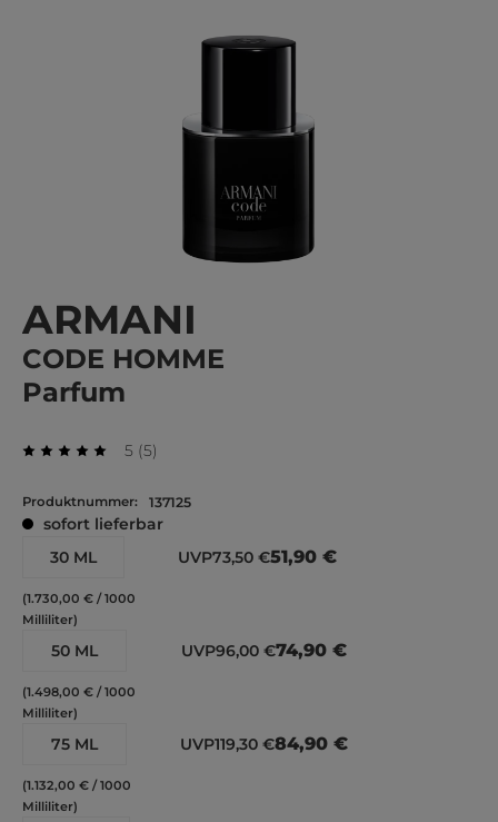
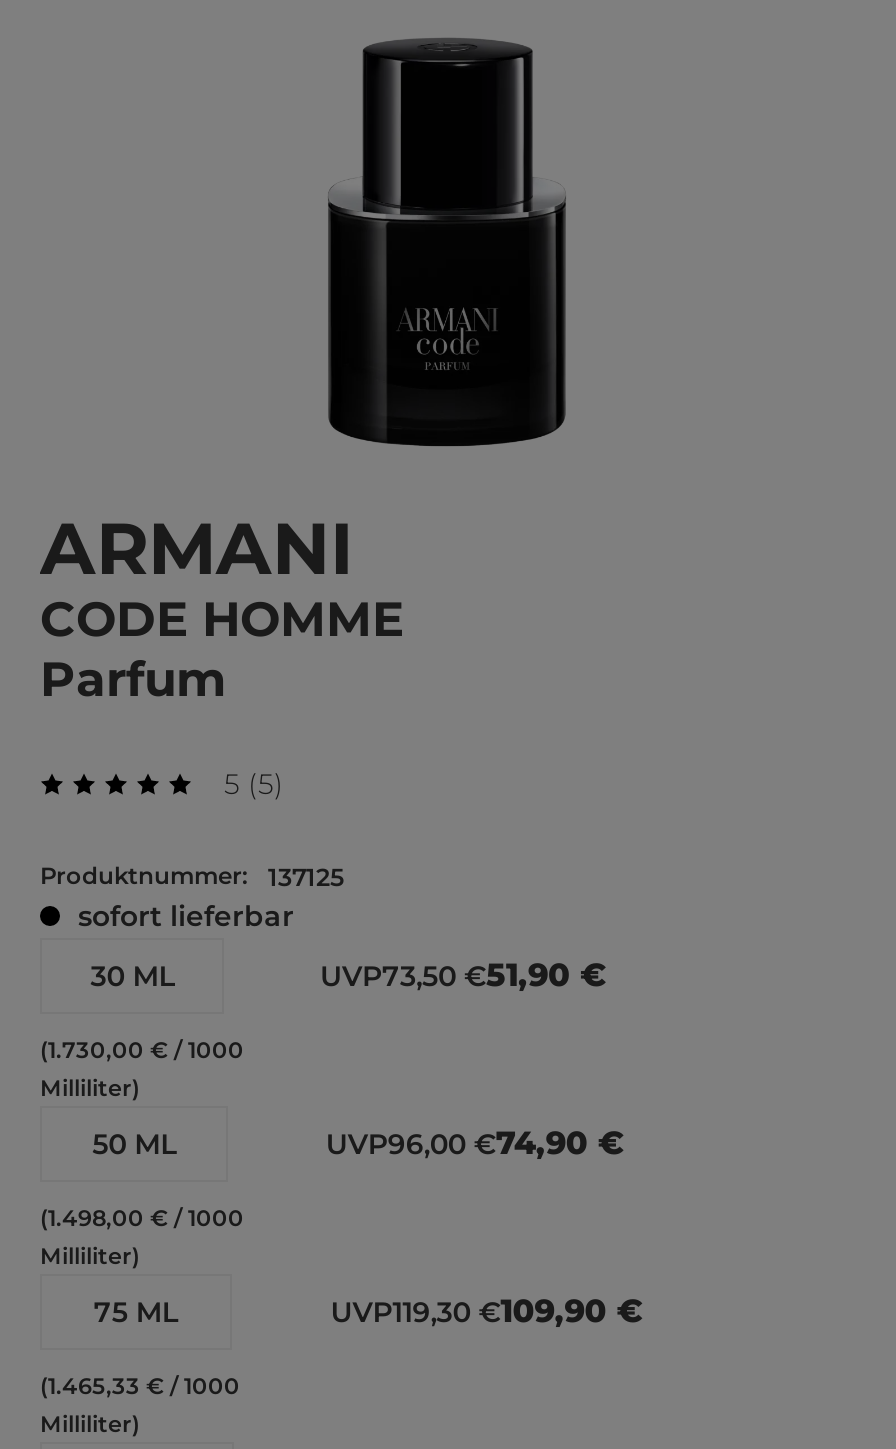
[180,732,348,754] UVP119,30 €84,90 € -> [330,1291,642,1329] UVP119,30 €109,90 €
[22,777,131,793] (1.132,00 € / 1000 -> [40,1371,240,1399] (1.465,33 € / 1000

